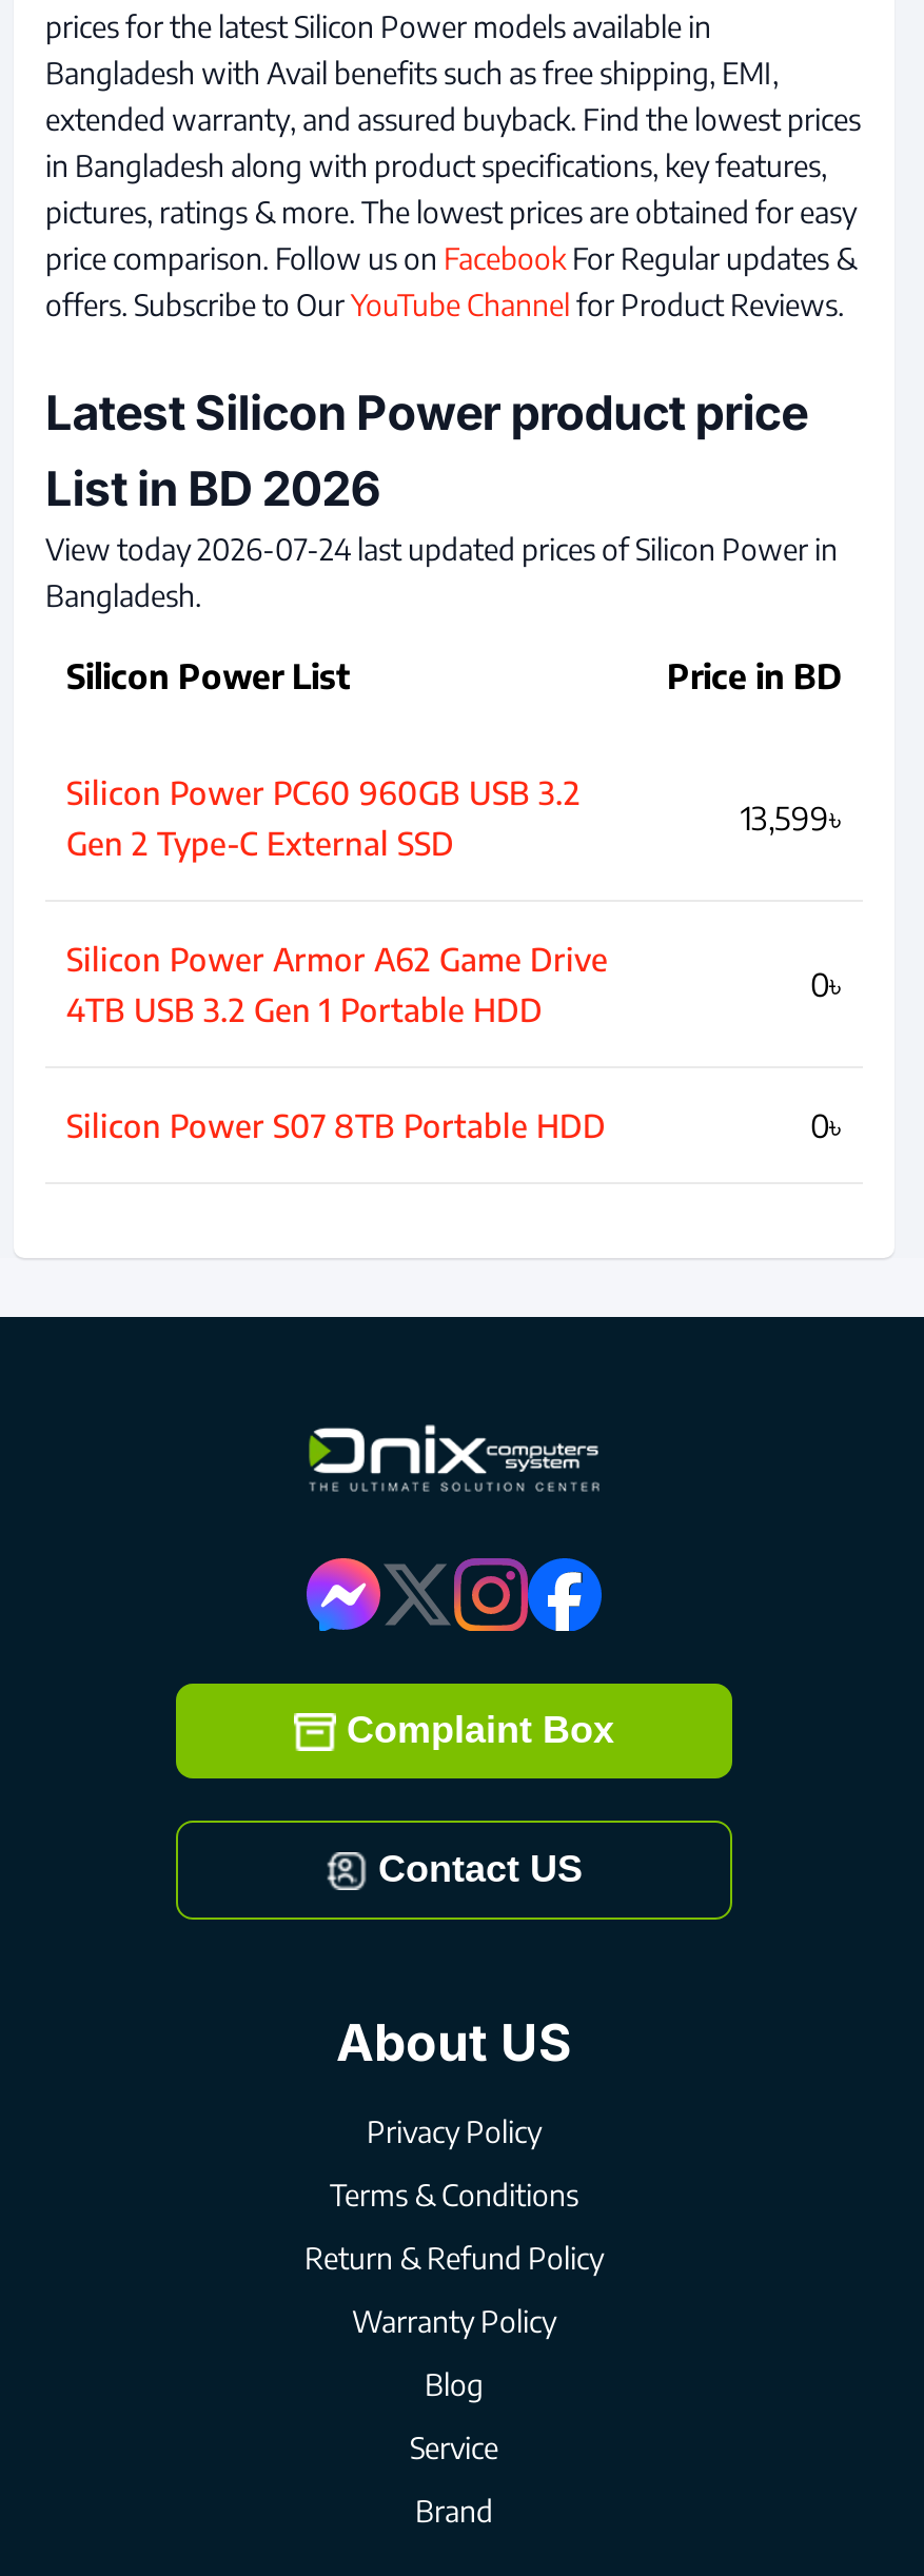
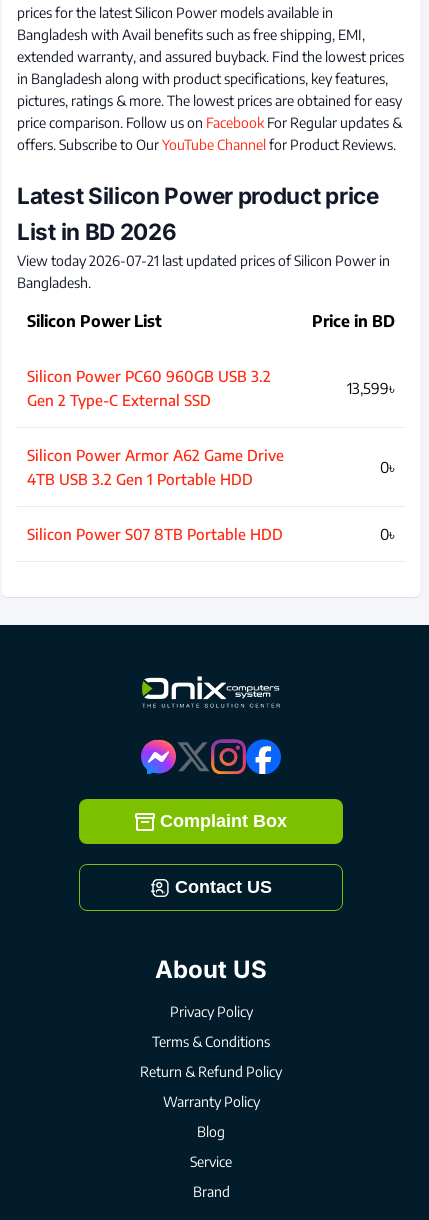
[45,531,838,567] View today 2026-07-24 last updated prices of Silicon Power in -> [17,252,390,269] View today 2026-07-21 last updated prices of Silicon Power in

